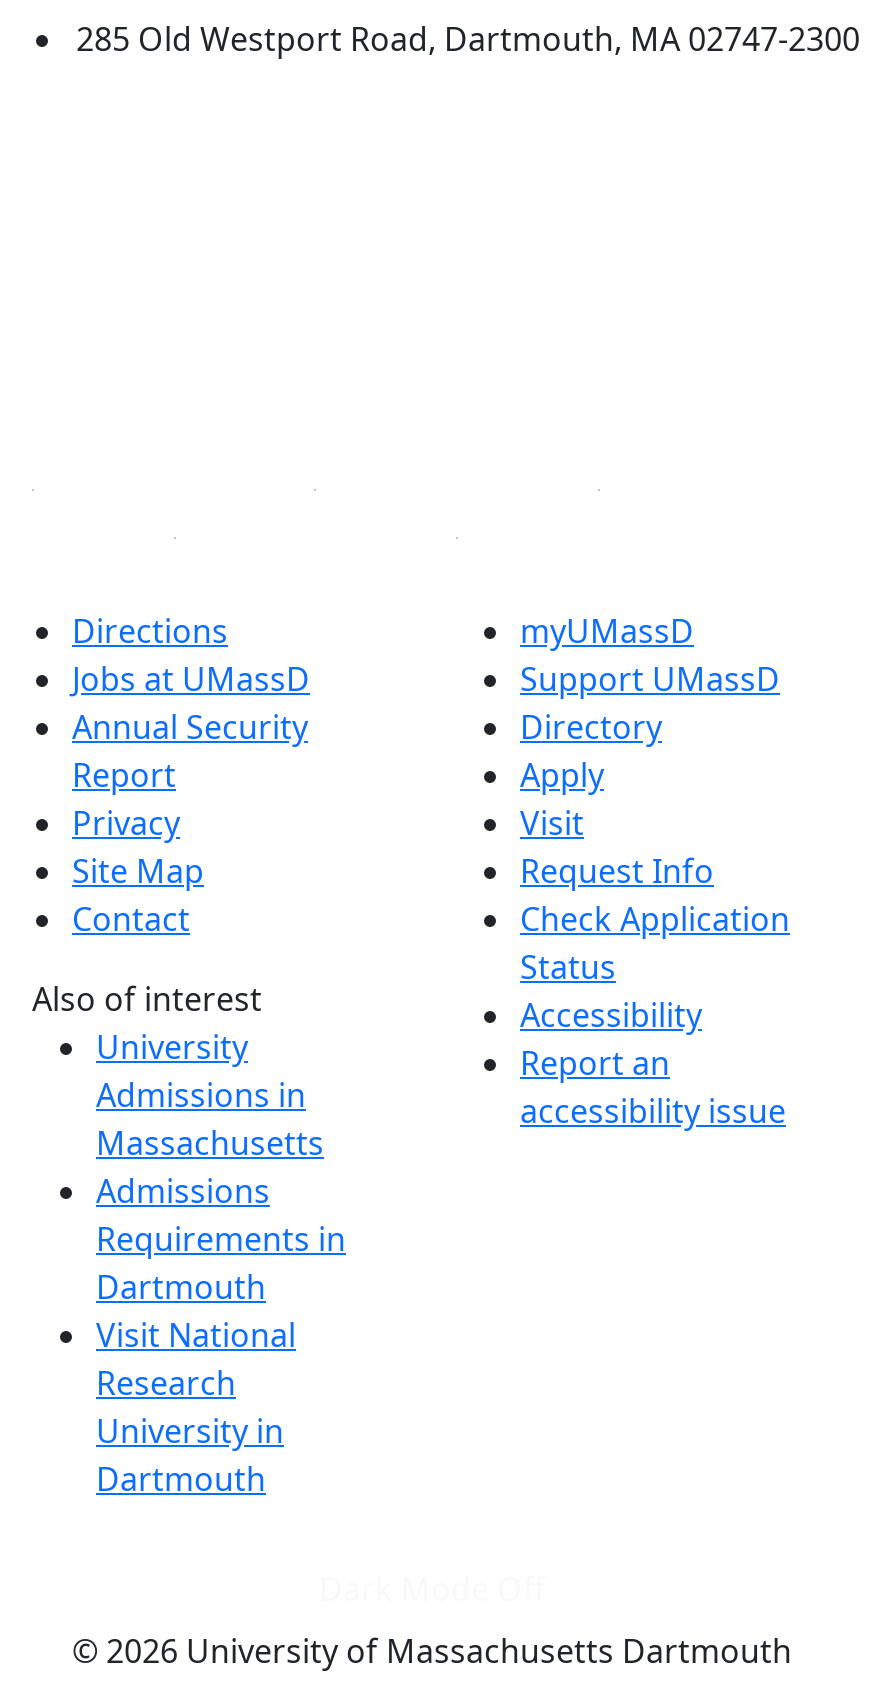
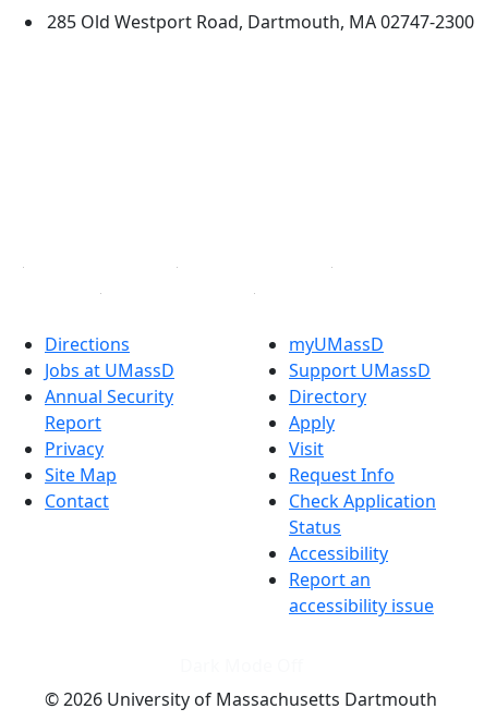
[32,977,346,1501] Also of interest | University | Admissions in | Massachusetts | Admissions | Requirements in | Dartmouth | Visit National | Research | University in | Dartmouth -> none

